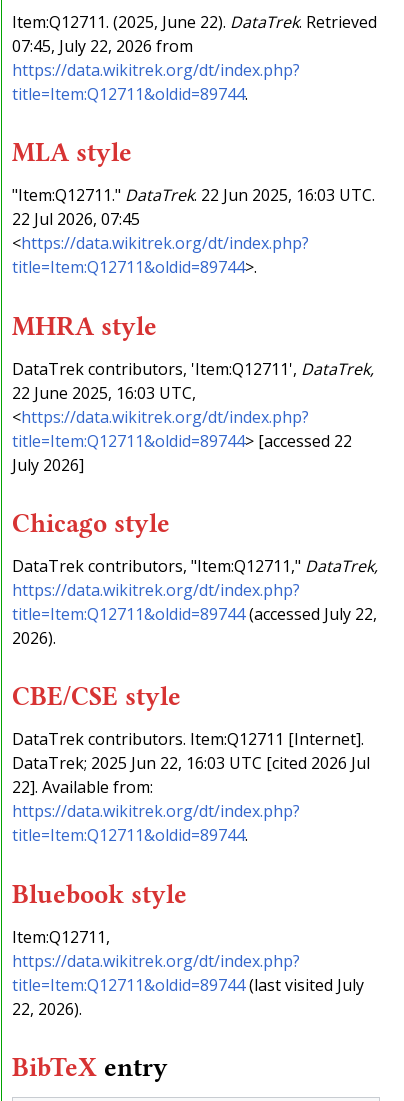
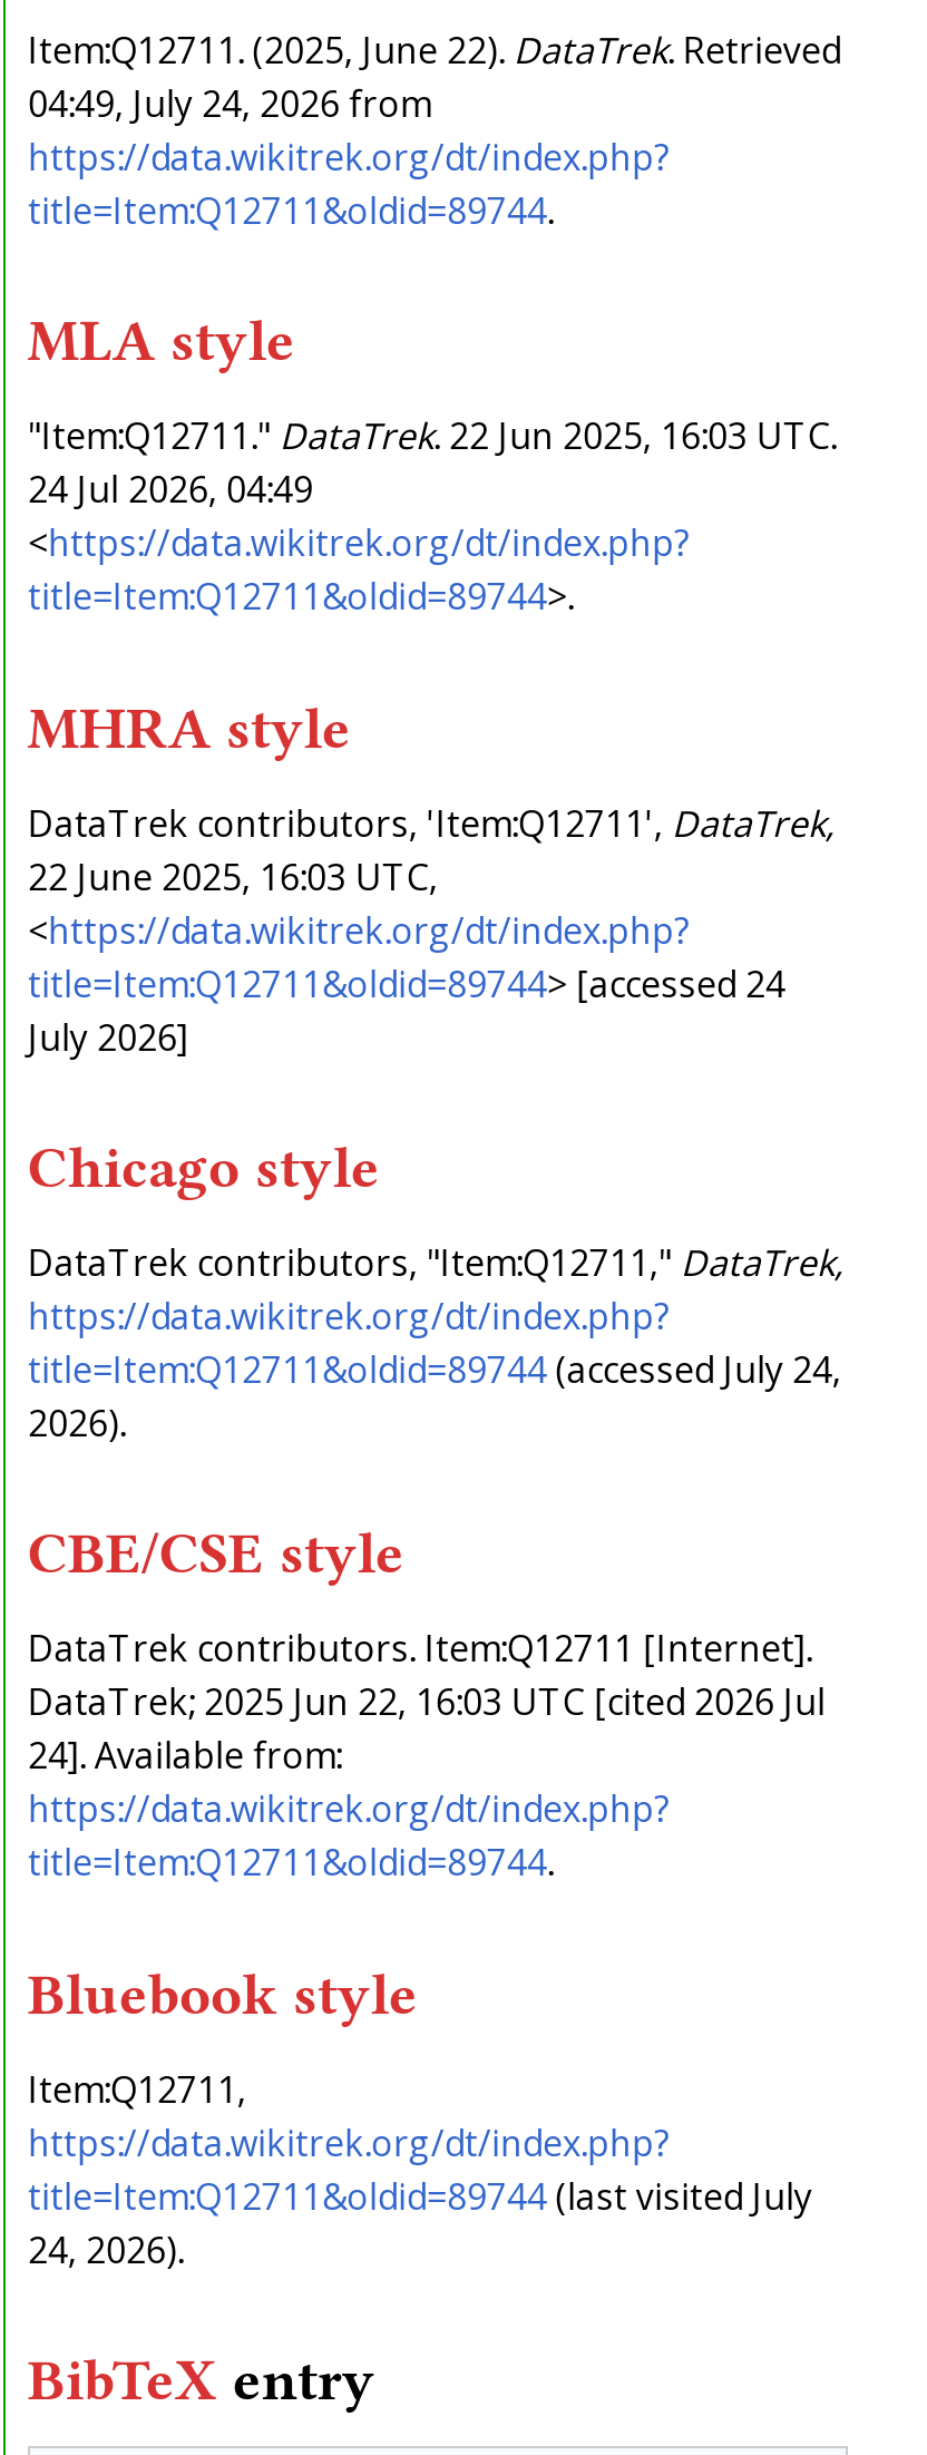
[12,35,193,57] 07:45, July 22, 2026 from -> [27,79,431,128] 04:49, July 24, 2026 from
[12,208,140,230] 22 Jul 2026, 07:45 -> [27,465,313,514] 24 Jul 2026, 04:49
[12,430,352,452] title=Item:Q12711&oldid=89744> [accessed 22 -> [27,959,785,1008] title=Item:Q12711&oldid=89744> [accessed 24
[12,603,377,625] title=Item:Q12711&oldid=89744 (accessed July 22, -> [27,1345,841,1394] title=Item:Q12711&oldid=89744 (accessed July 24,
[12,776,153,798] 22]. Available from: -> [27,1731,342,1780] 24]. Available from:
[12,997,82,1019] 22, 2026). -> [27,2224,183,2273] 24, 2026).

